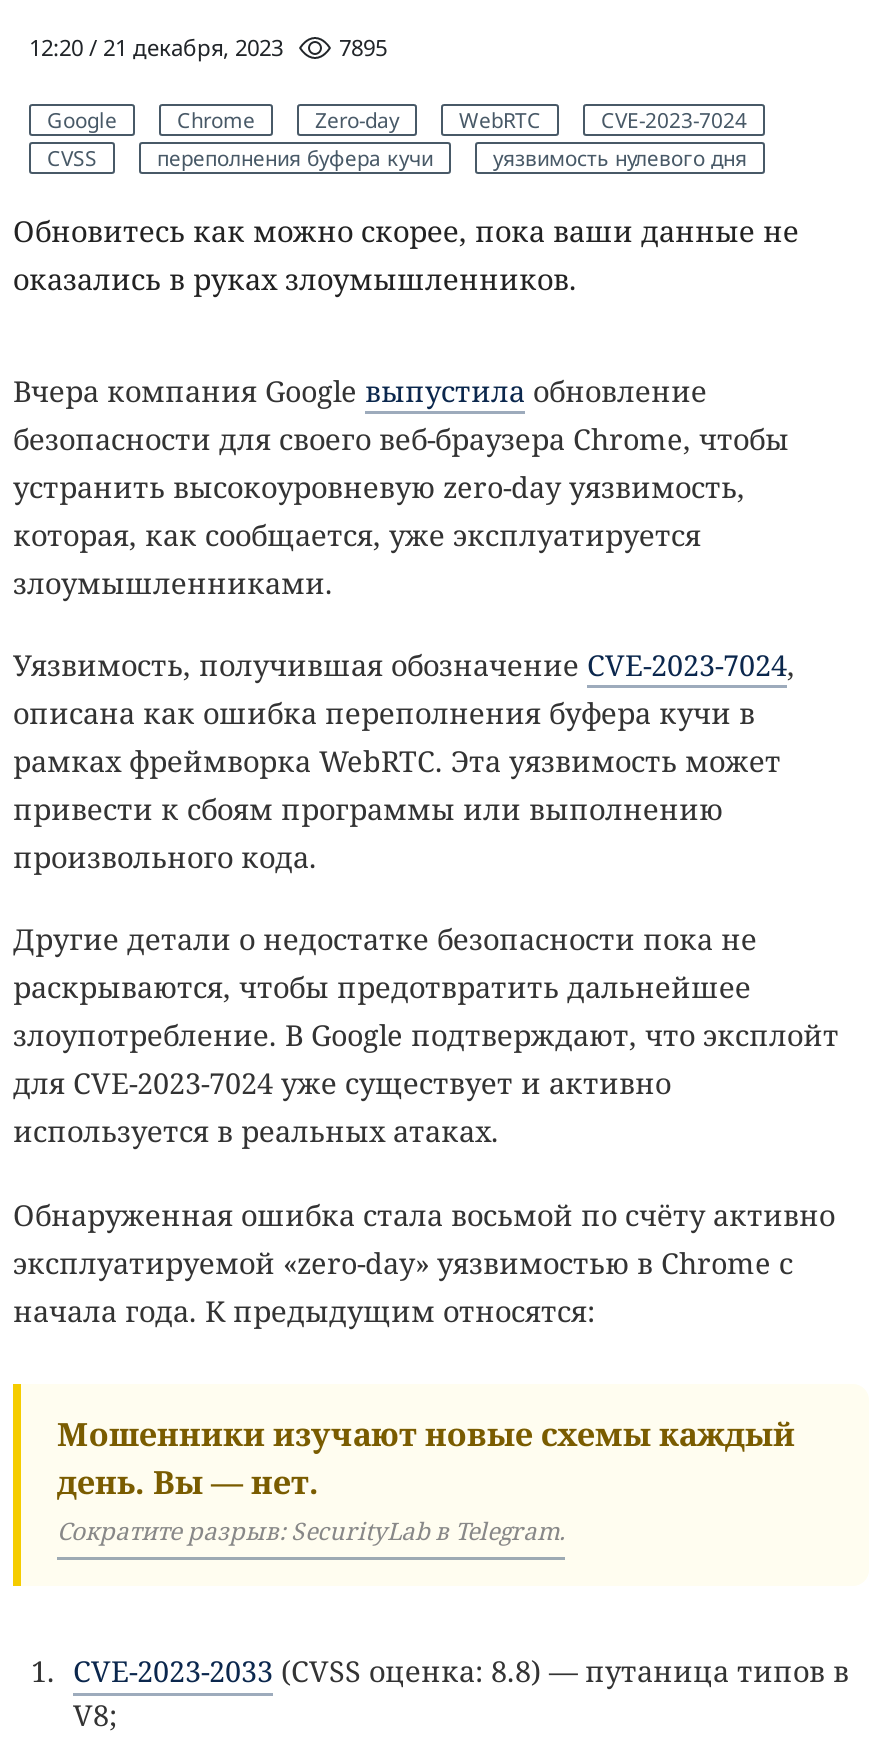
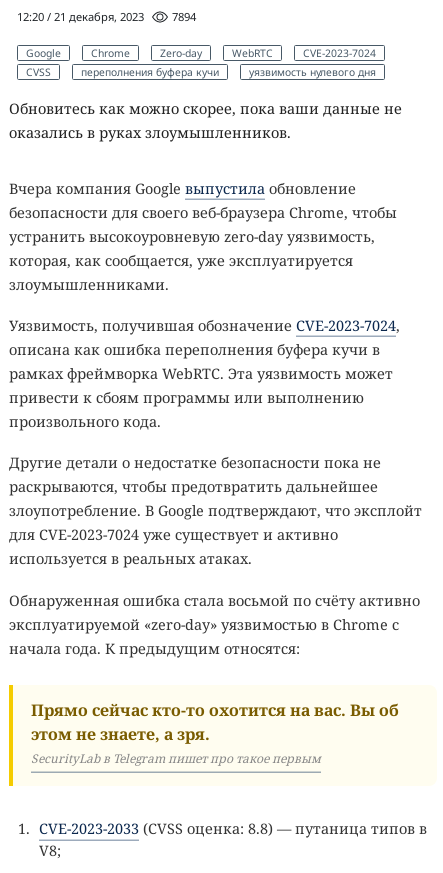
[29,31,387,61] 12:20 / 21 декабря, 2023 7895 -> [17,9,196,24] 12:20 / 21 декабря, 2023 7894
[57,1411,795,1547] Мошенники изучают новые схемы каждый | день. Вы — нет. | Сократите разрыв: SecurityLab в Telegram. -> [31,698,399,766] Прямо сейчас кто-то охотится на вас. Вы об | этом не знаете, а зря. | SecurityLab в Telegram пишет про такое первым

